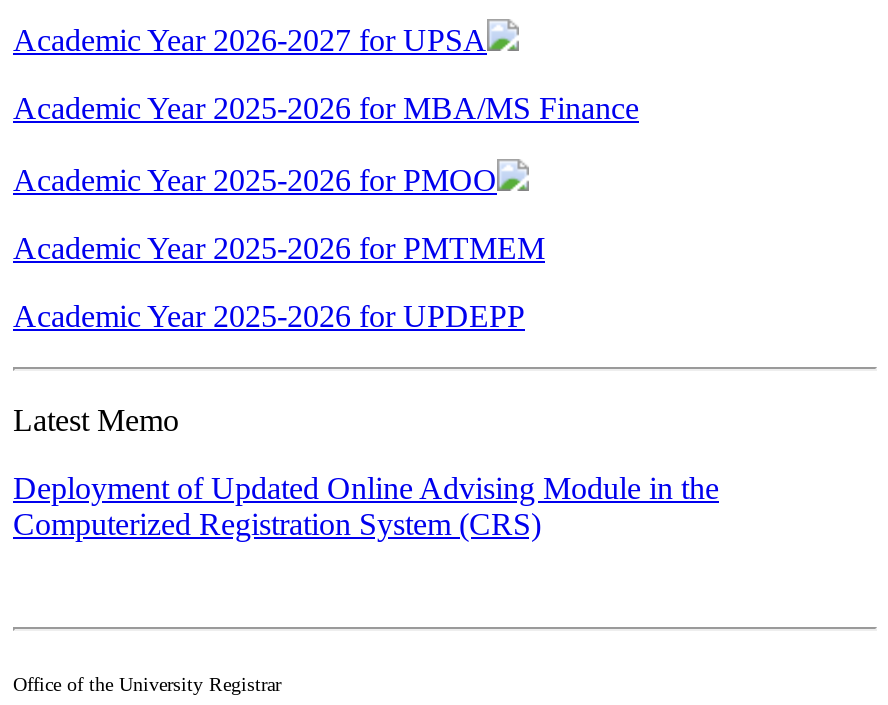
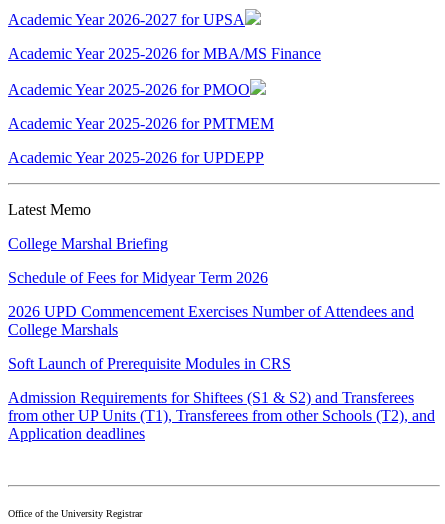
[13,472,719,542] Deployment of Updated Online Advising Module in the | Computerized Registration System (CRS) -> [8,235,435,442] College Marshal Briefing | Schedule of Fees for Midyear Term 2026 | 2026 UPD Commencement Exercises Number of Attendees and | College Marshals | Soft Launch of Prerequisite Modules in CRS | Admission Requirements for Shiftees (S1 & S2) and Transferees | from other UP Units (T1), Transferees from other Schools (T2), and | Application deadlines

